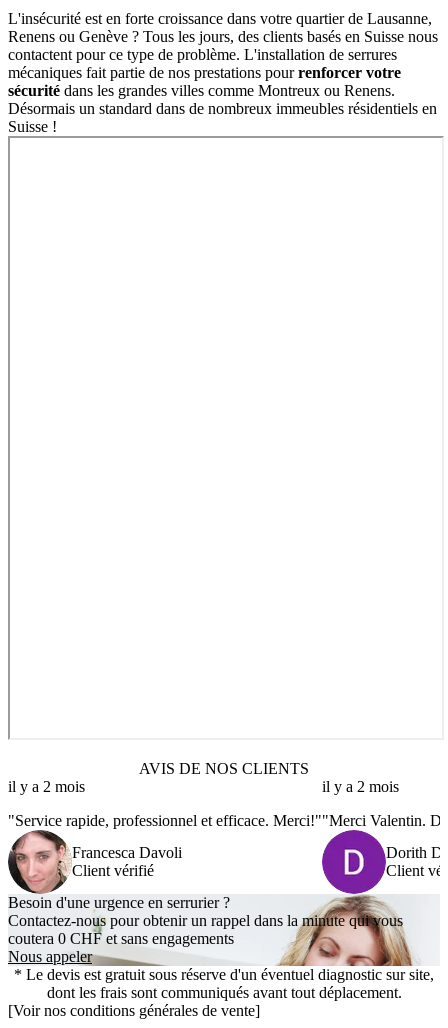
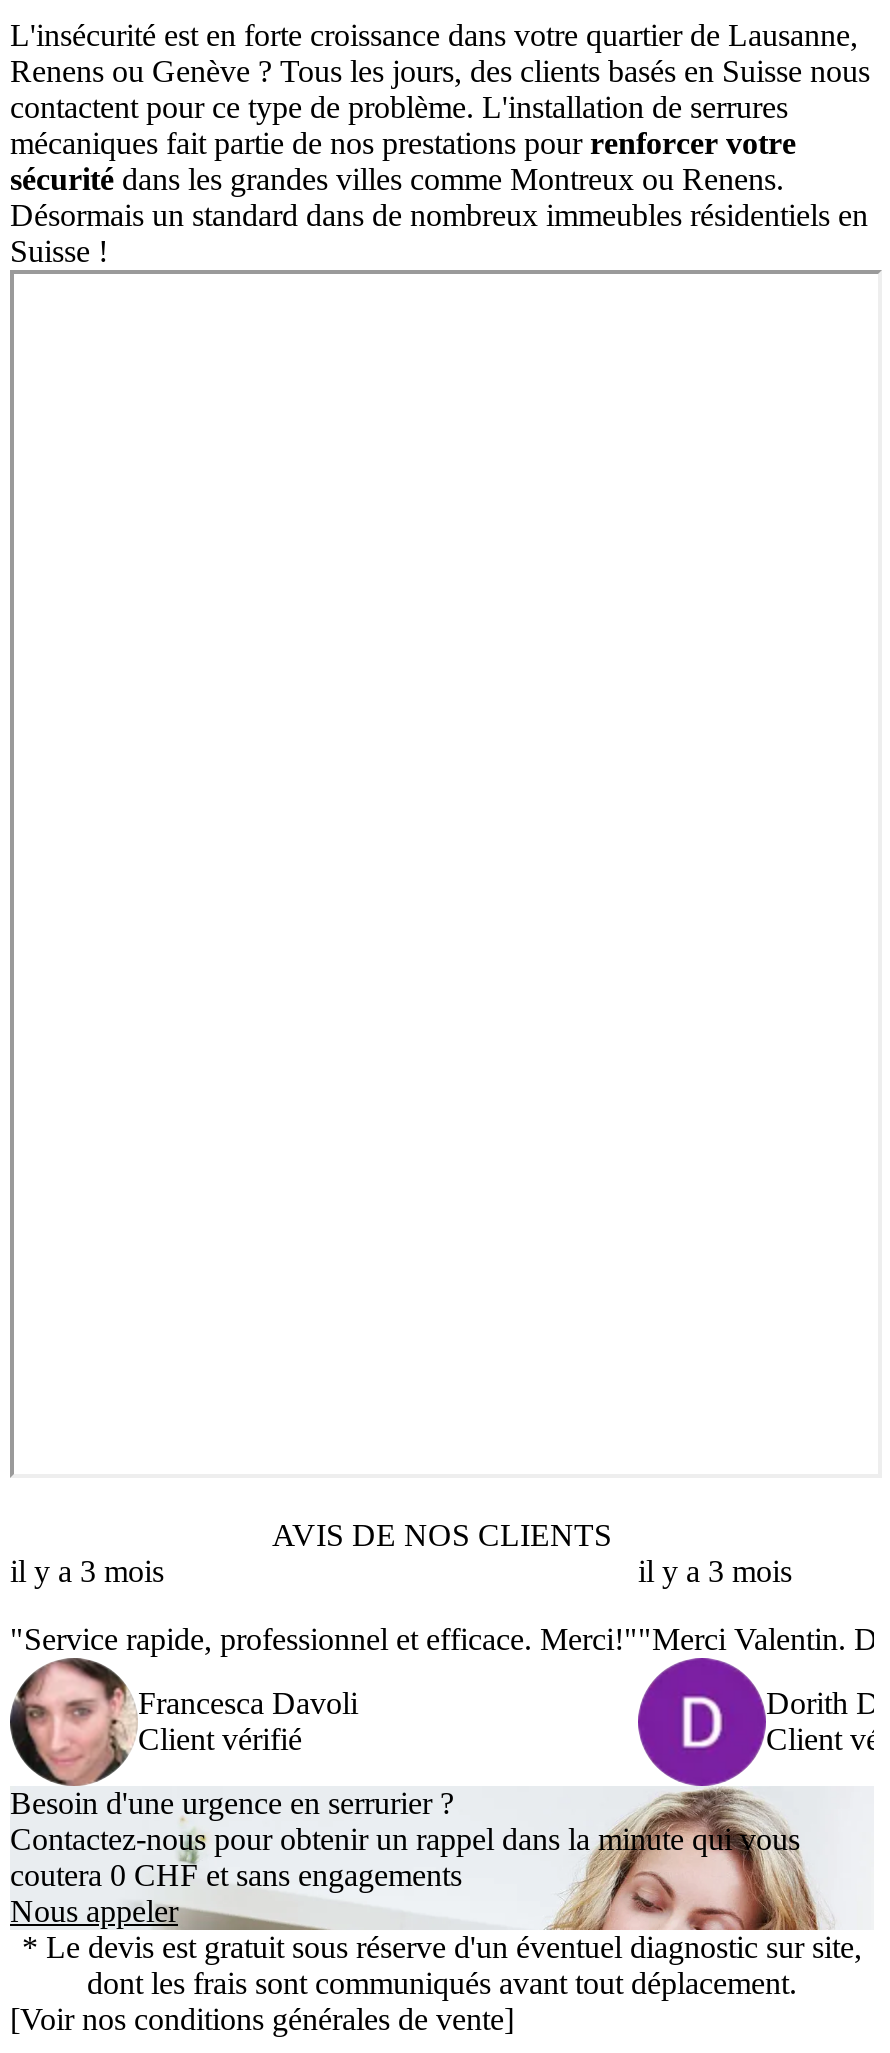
[8,778,85,795] il y a 2 mois -> [10,1554,164,1588] il y a 3 mois
[322,778,399,795] il y a 2 mois -> [638,1554,792,1588] il y a 3 mois

